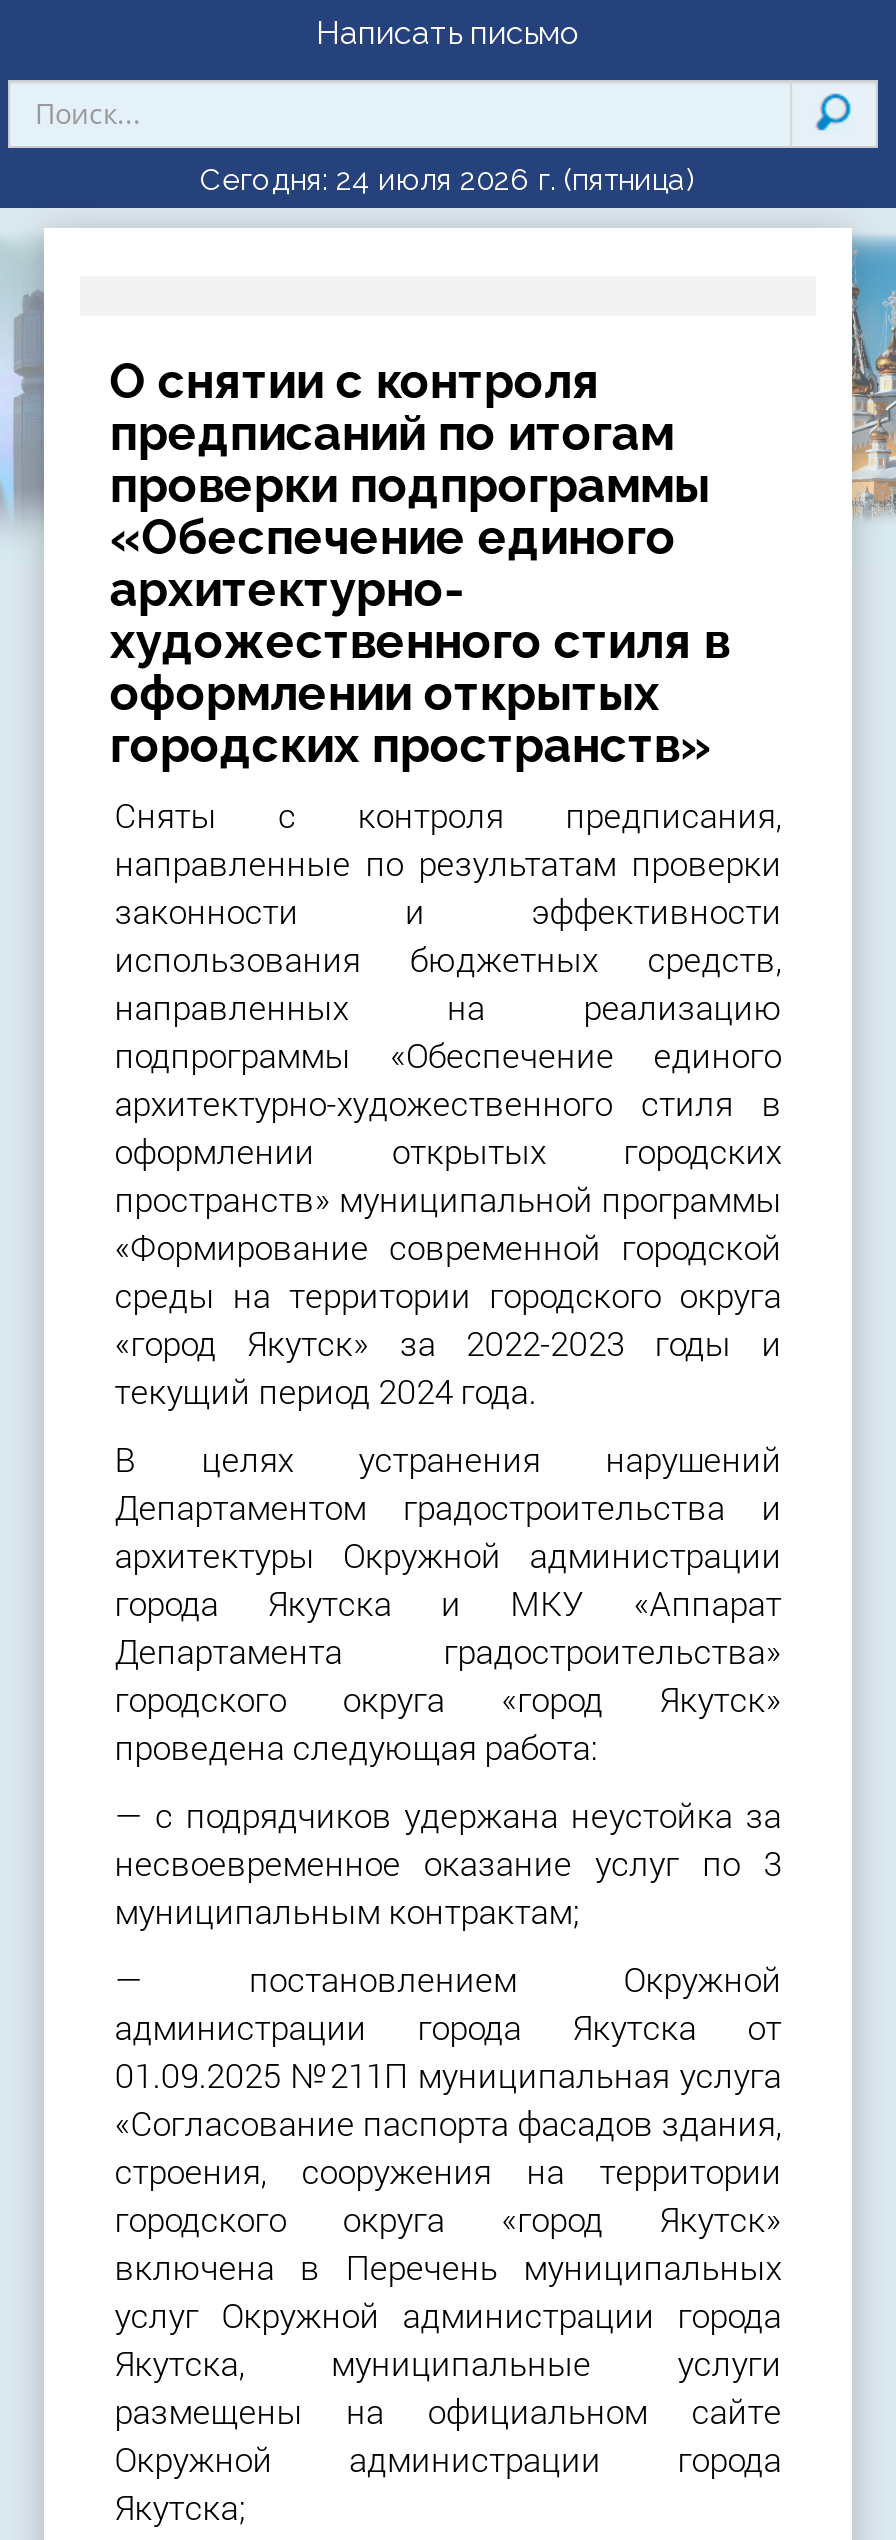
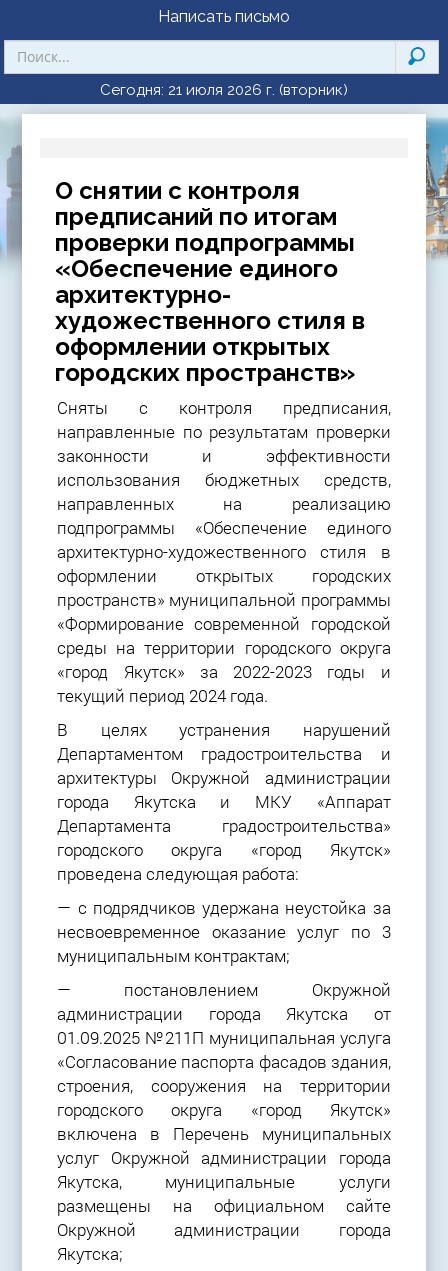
[200,161,696,197] Сегодня: 24 июля 2026 г. (пятница) -> [100,81,348,99] Сегодня: 21 июля 2026 г. (вторник)

